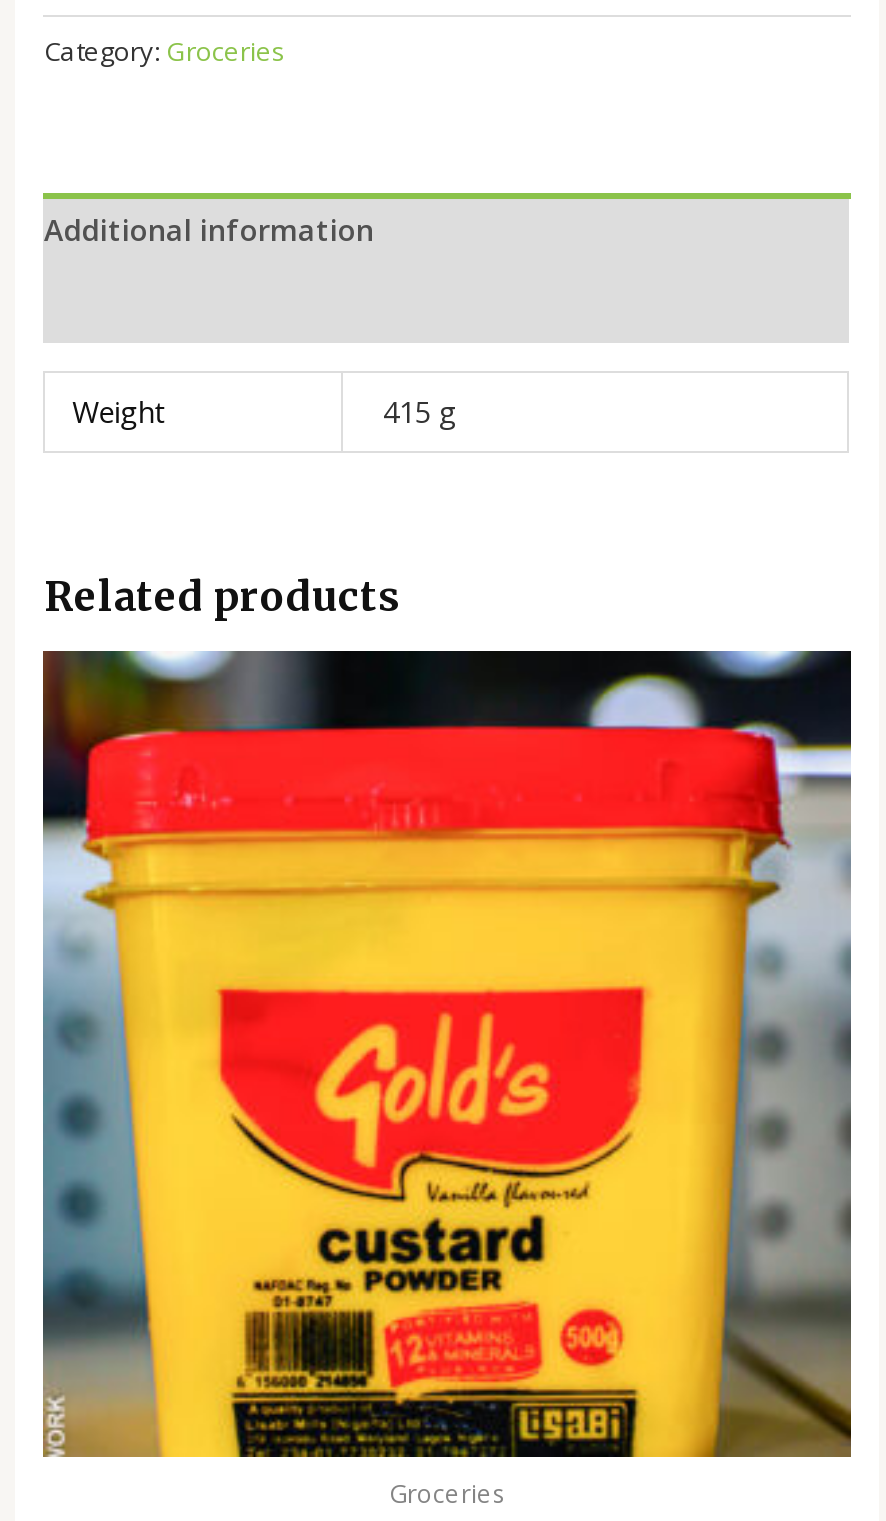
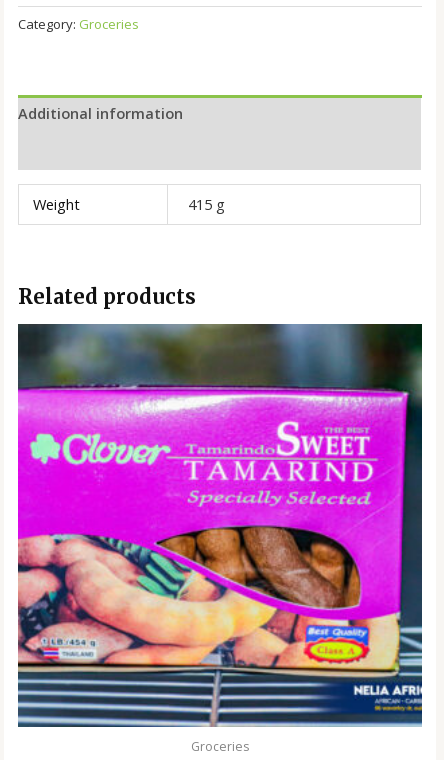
[41,649,853,1459] [image] -> [17,323,423,728] [image]

